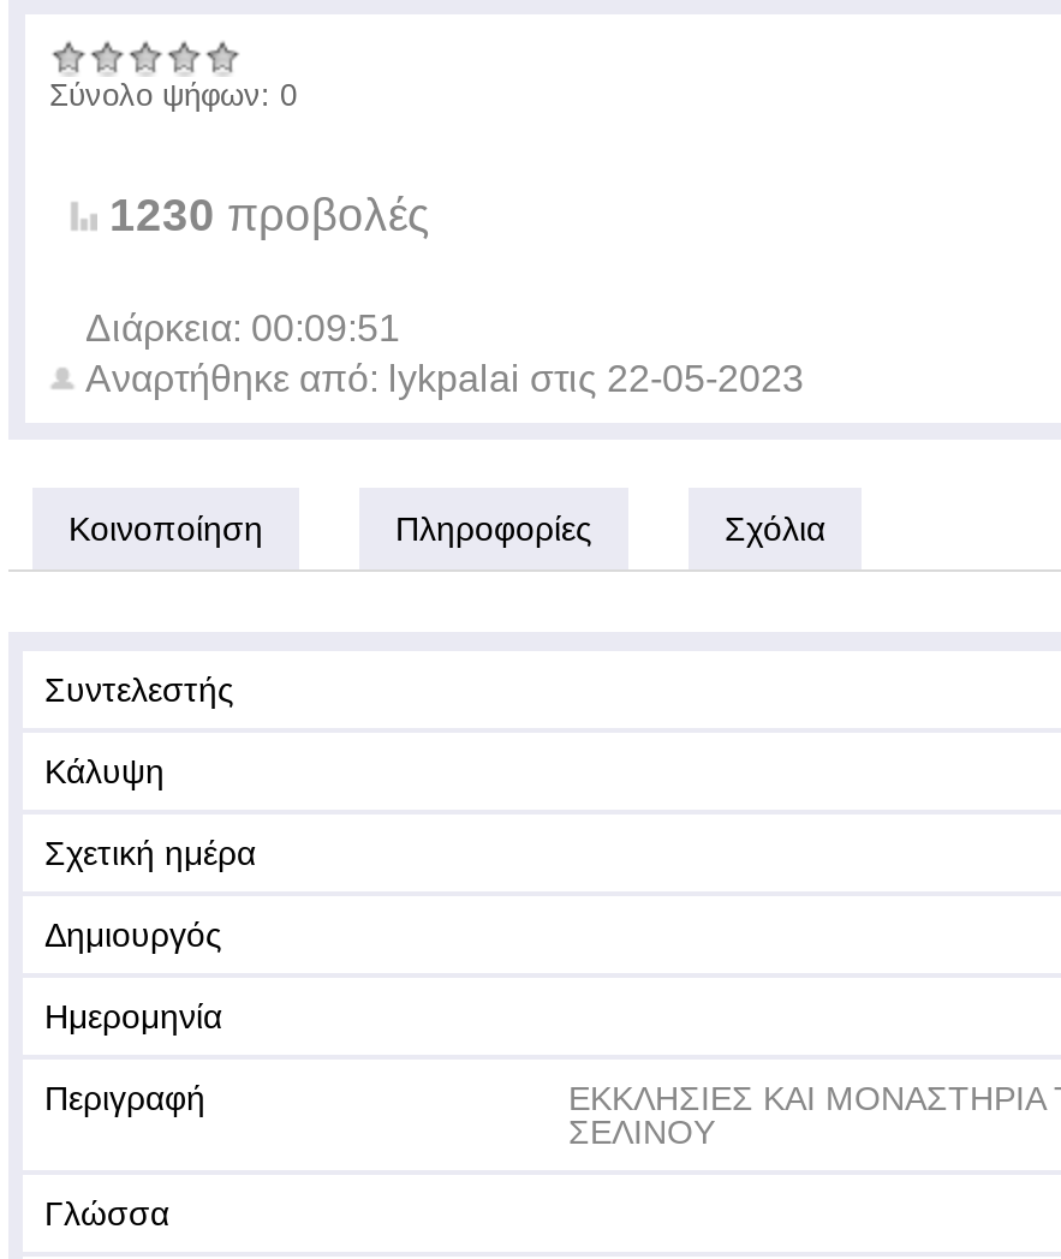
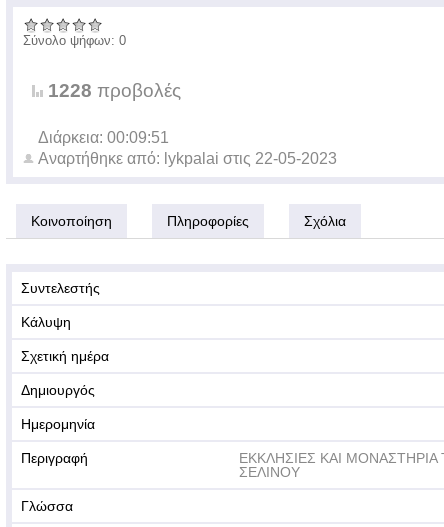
[109,190,429,240] 1230 προβολές -> [48,80,181,101] 1228 προβολές

